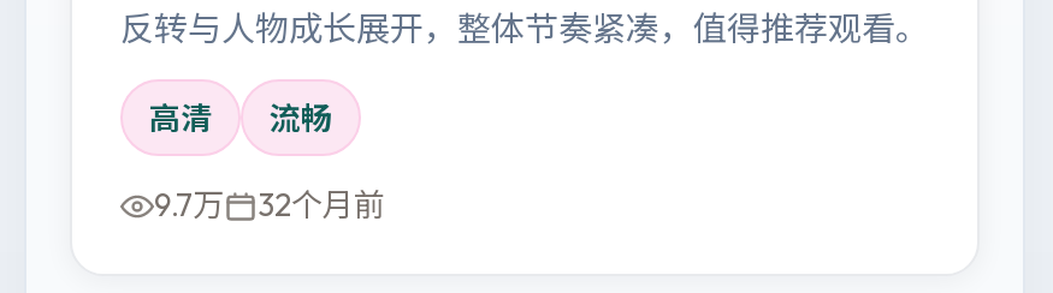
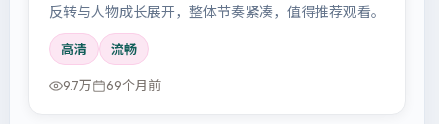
[154,186,385,224] 9.7万 32个月前 -> [63,77,161,93] 9.7万 69个月前

